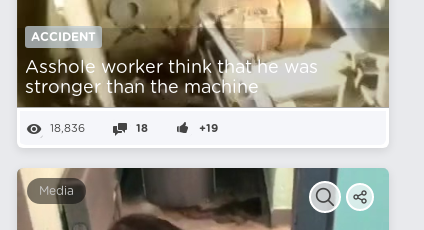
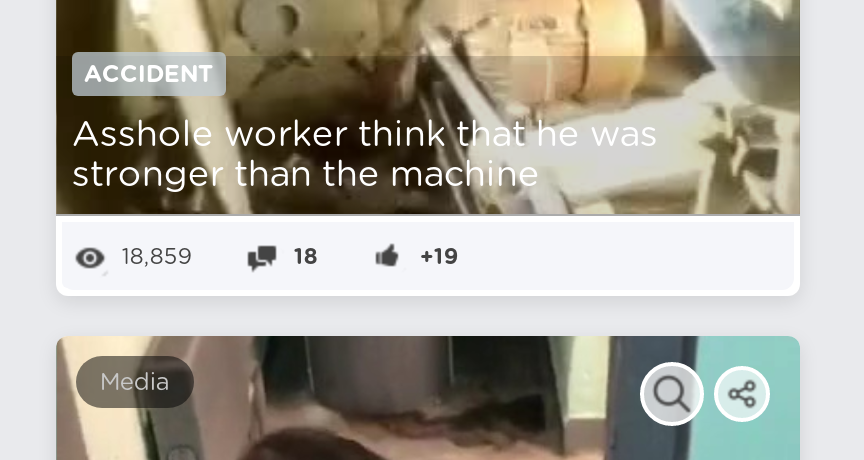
[50,123,85,134] 18,836 -> [122,246,192,268] 18,859

